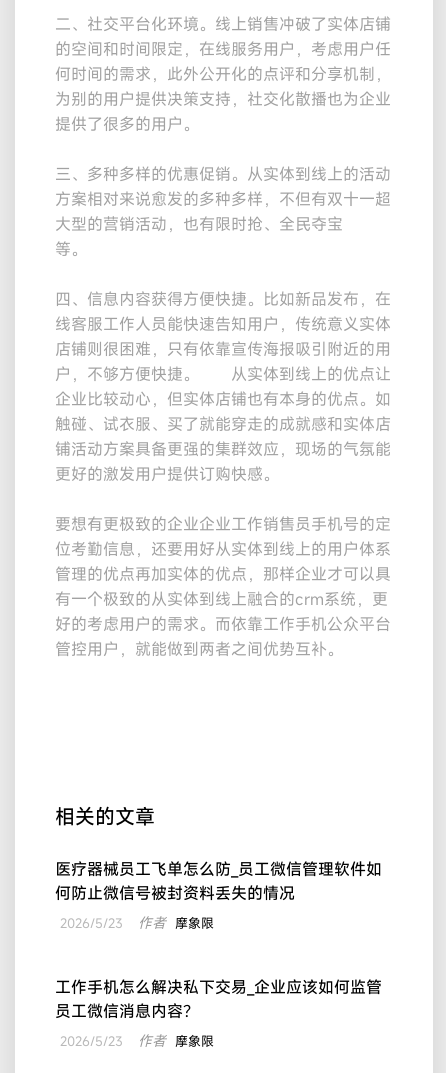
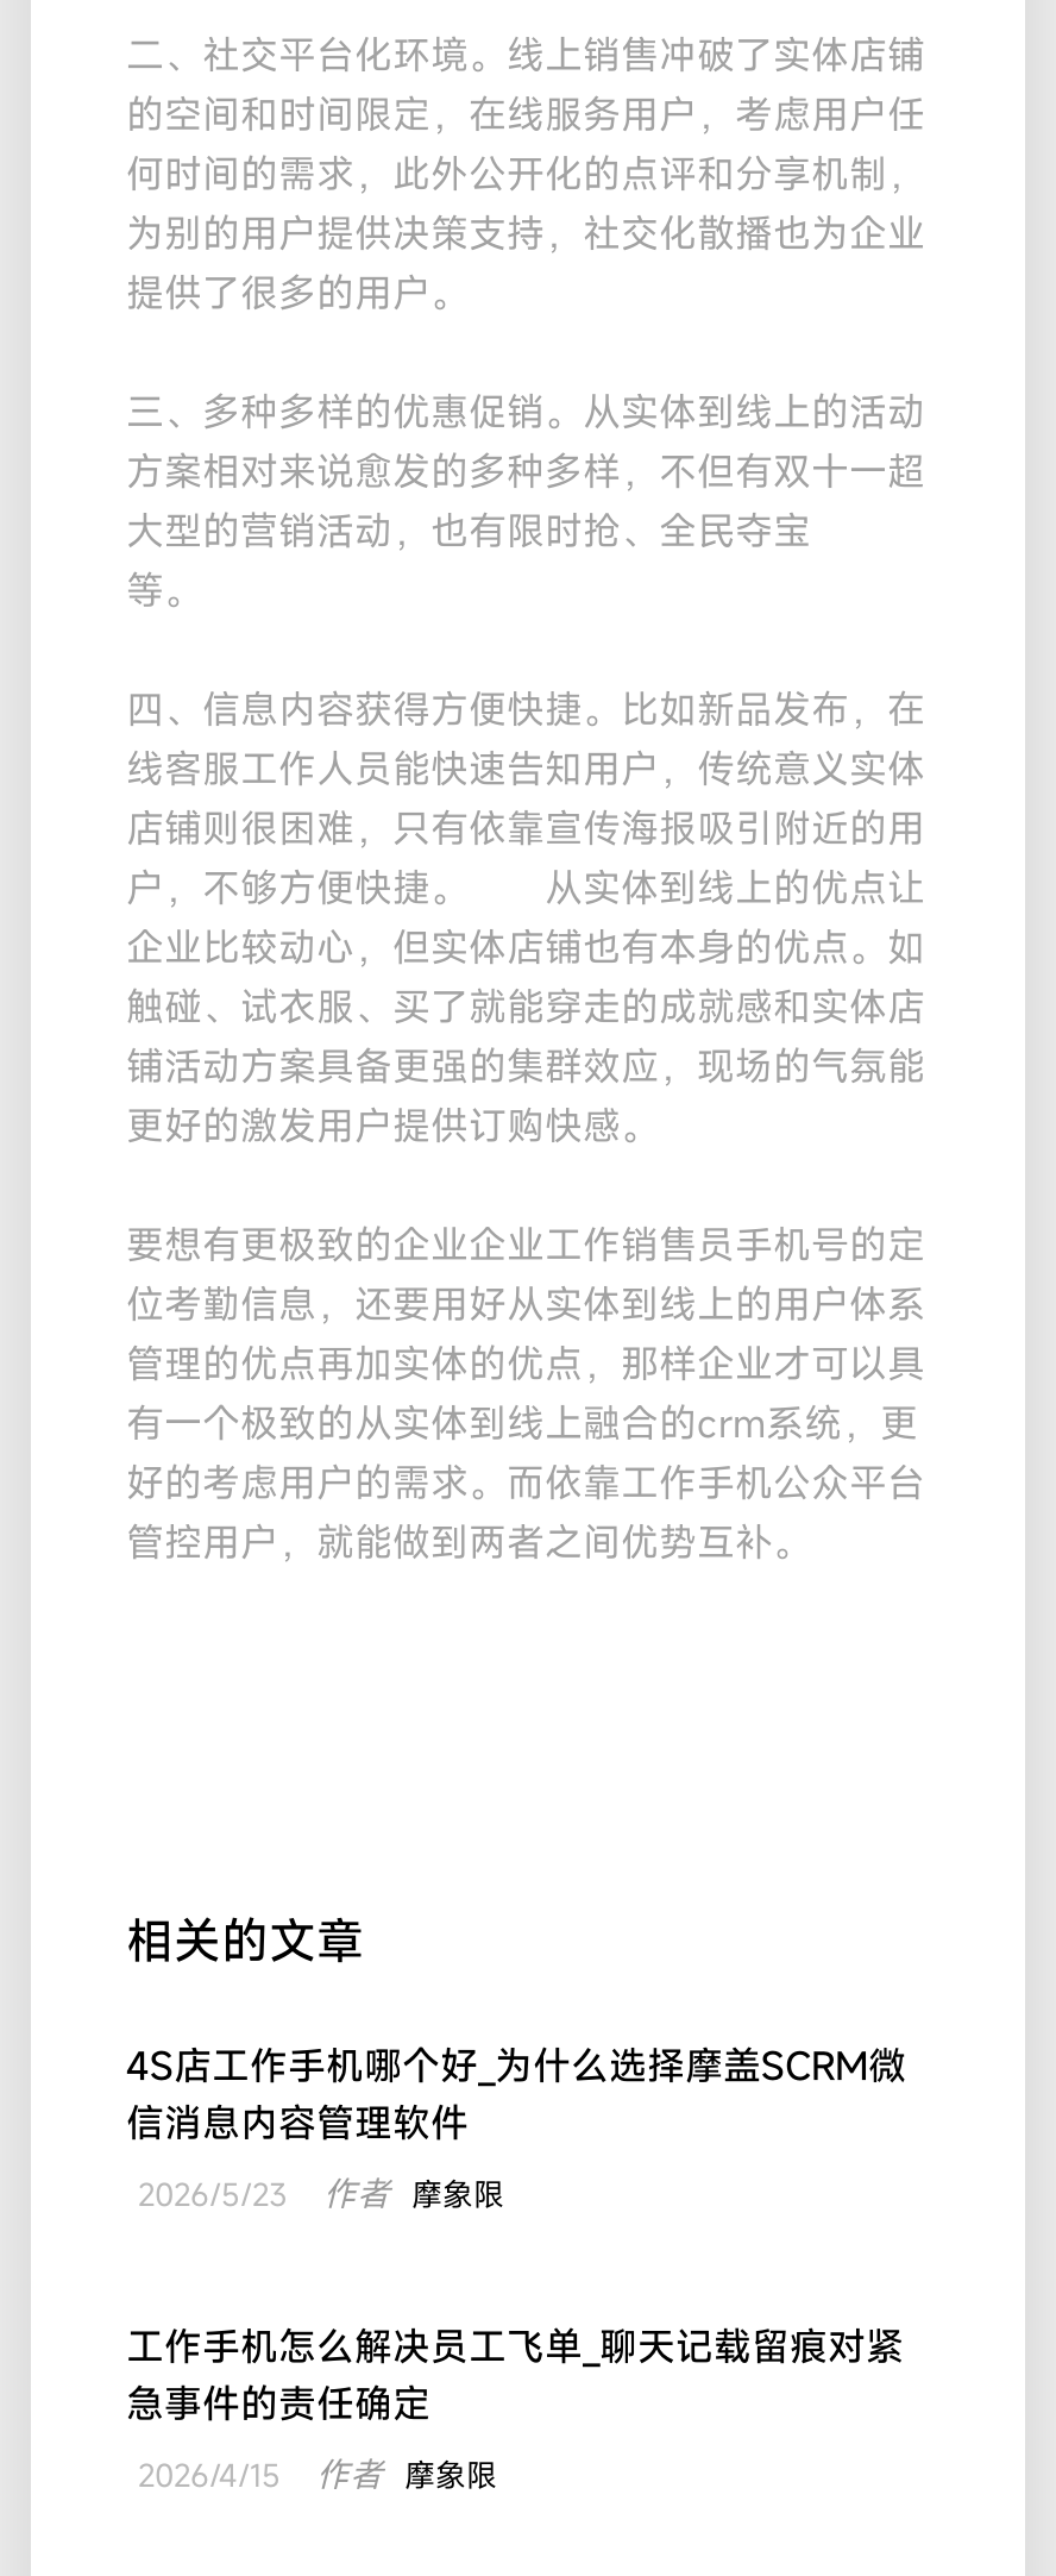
[55,858,382,904] 医疗器械员工飞单怎么防_员工微信管理软件如 | 何防止微信号被封资料丢失的情况 -> [126,2040,906,2149] 4S店工作手机哪个好_为什么选择摩盖SCRM微 | 信消息内容管理软件
[55,976,382,1022] 工作手机怎么解决私下交易_企业应该如何监管 | 员工微信消息内容？ -> [126,2320,904,2430] 工作手机怎么解决员工飞单_聊天记载留痕对紧 | 急事件的责任确定
[60,1031,214,1050] 2026/5/23 作者 摩象限 -> [138,2451,497,2497] 2026/4/15 作者 摩象限

